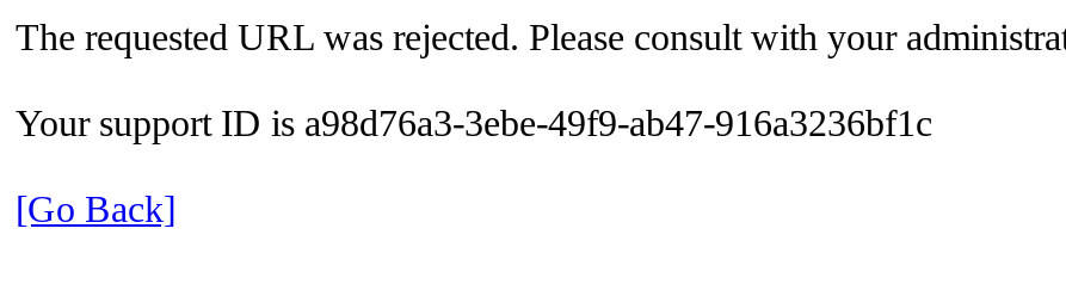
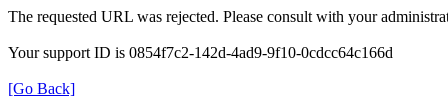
[16,103,932,143] Your support ID is a98d76a3-3ebe-49f9-ab47-916a3236bf1c -> [8,44,393,61] Your support ID is 0854f7c2-142d-4ad9-9f10-0cdcc64c166d

